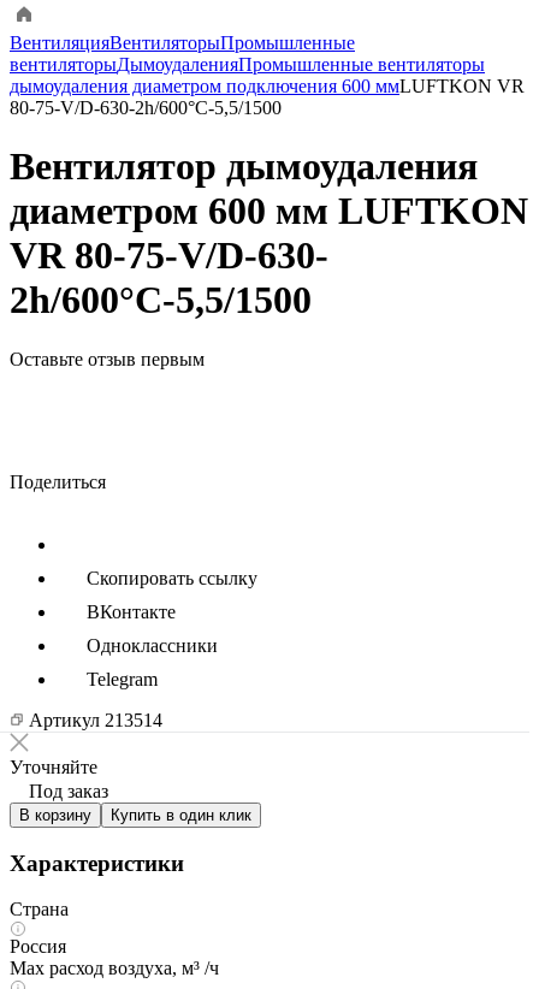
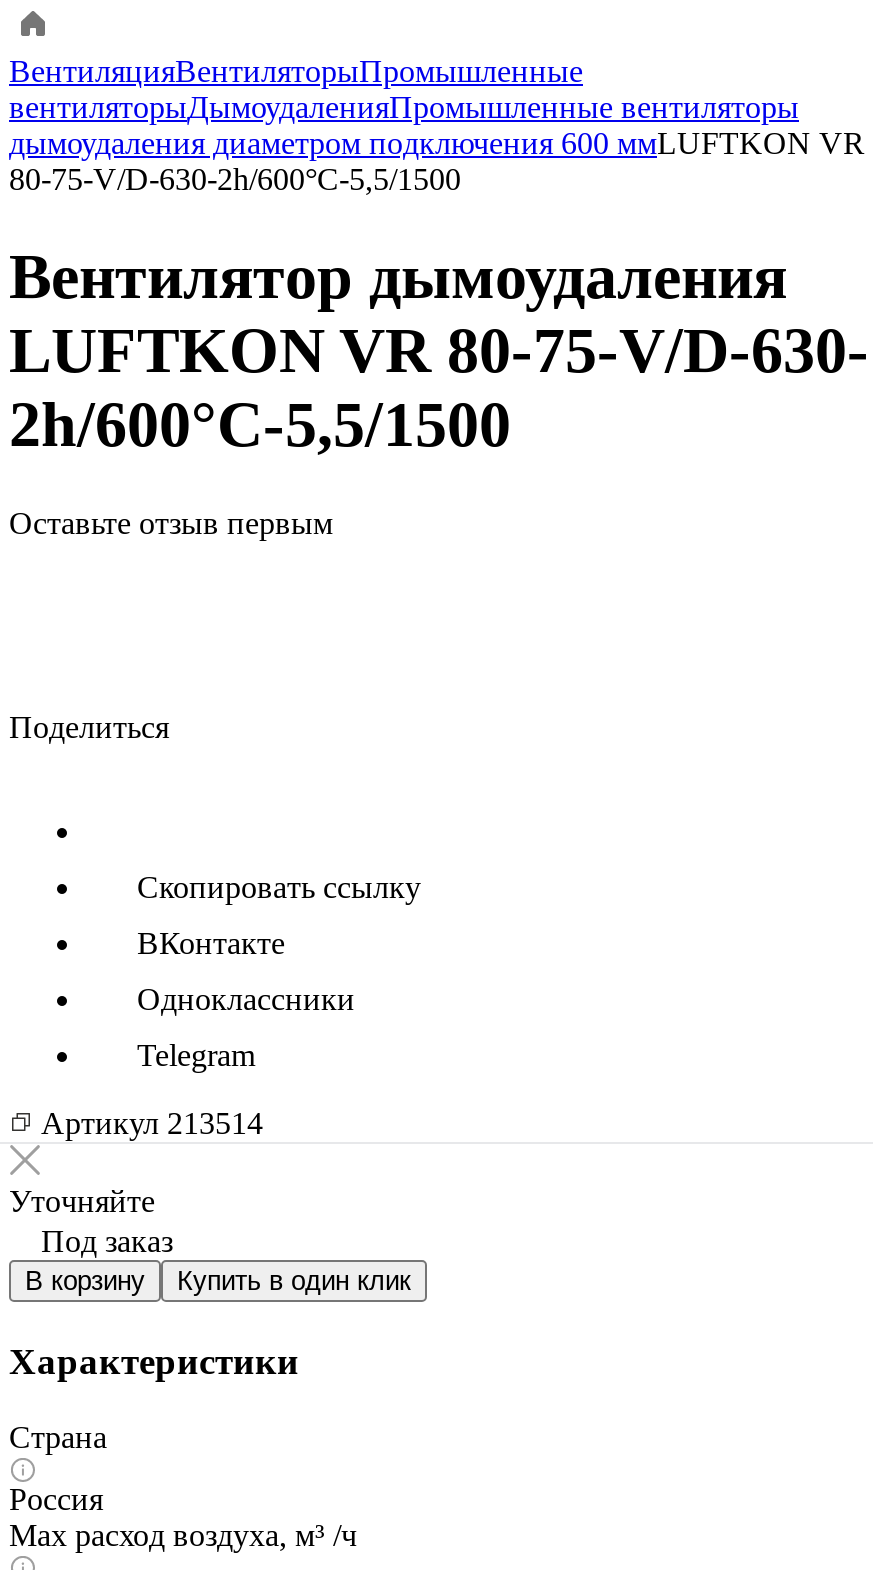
[10,189,528,277] диаметром 600 мм LUFTKON | VR 80-75-V/D-630- -> [9,315,869,387] LUFTKON VR 80-75-V/D-630-

